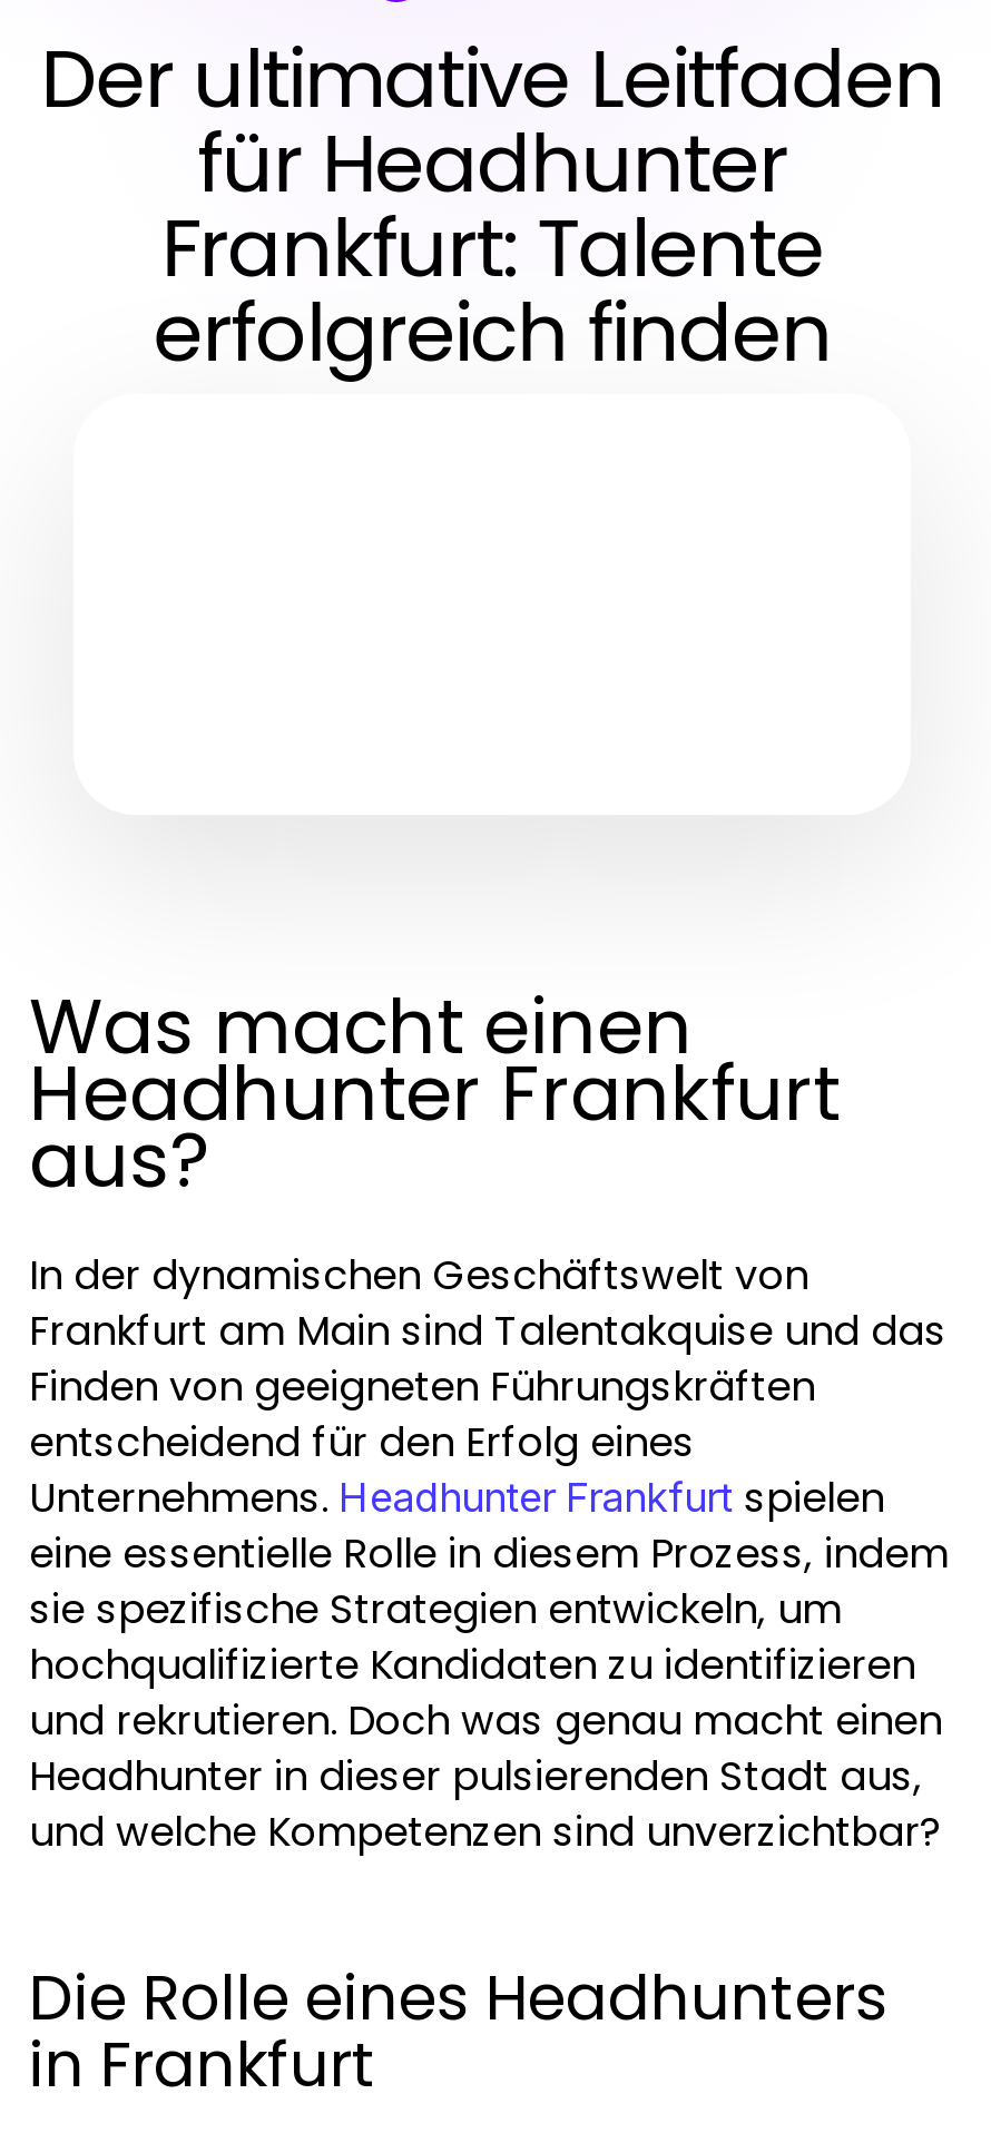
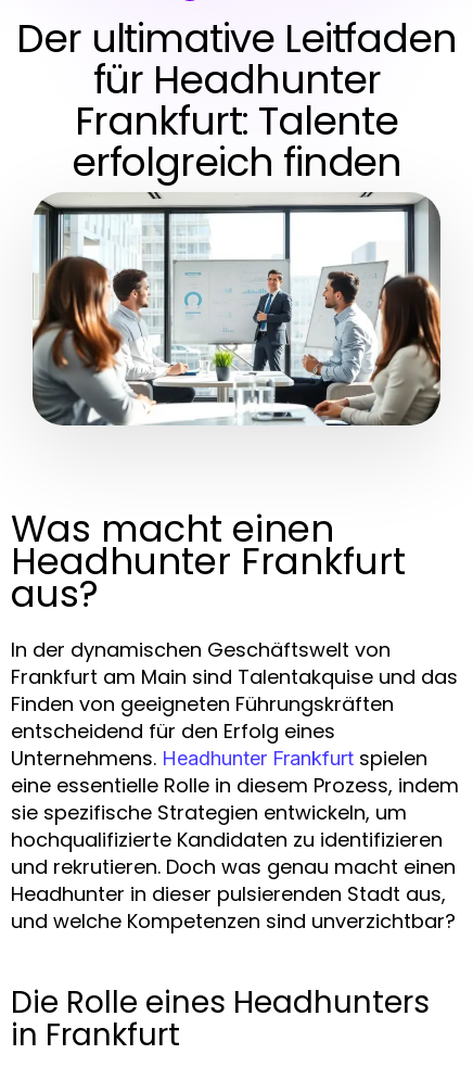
none -> [31,192,442,427] [image]

